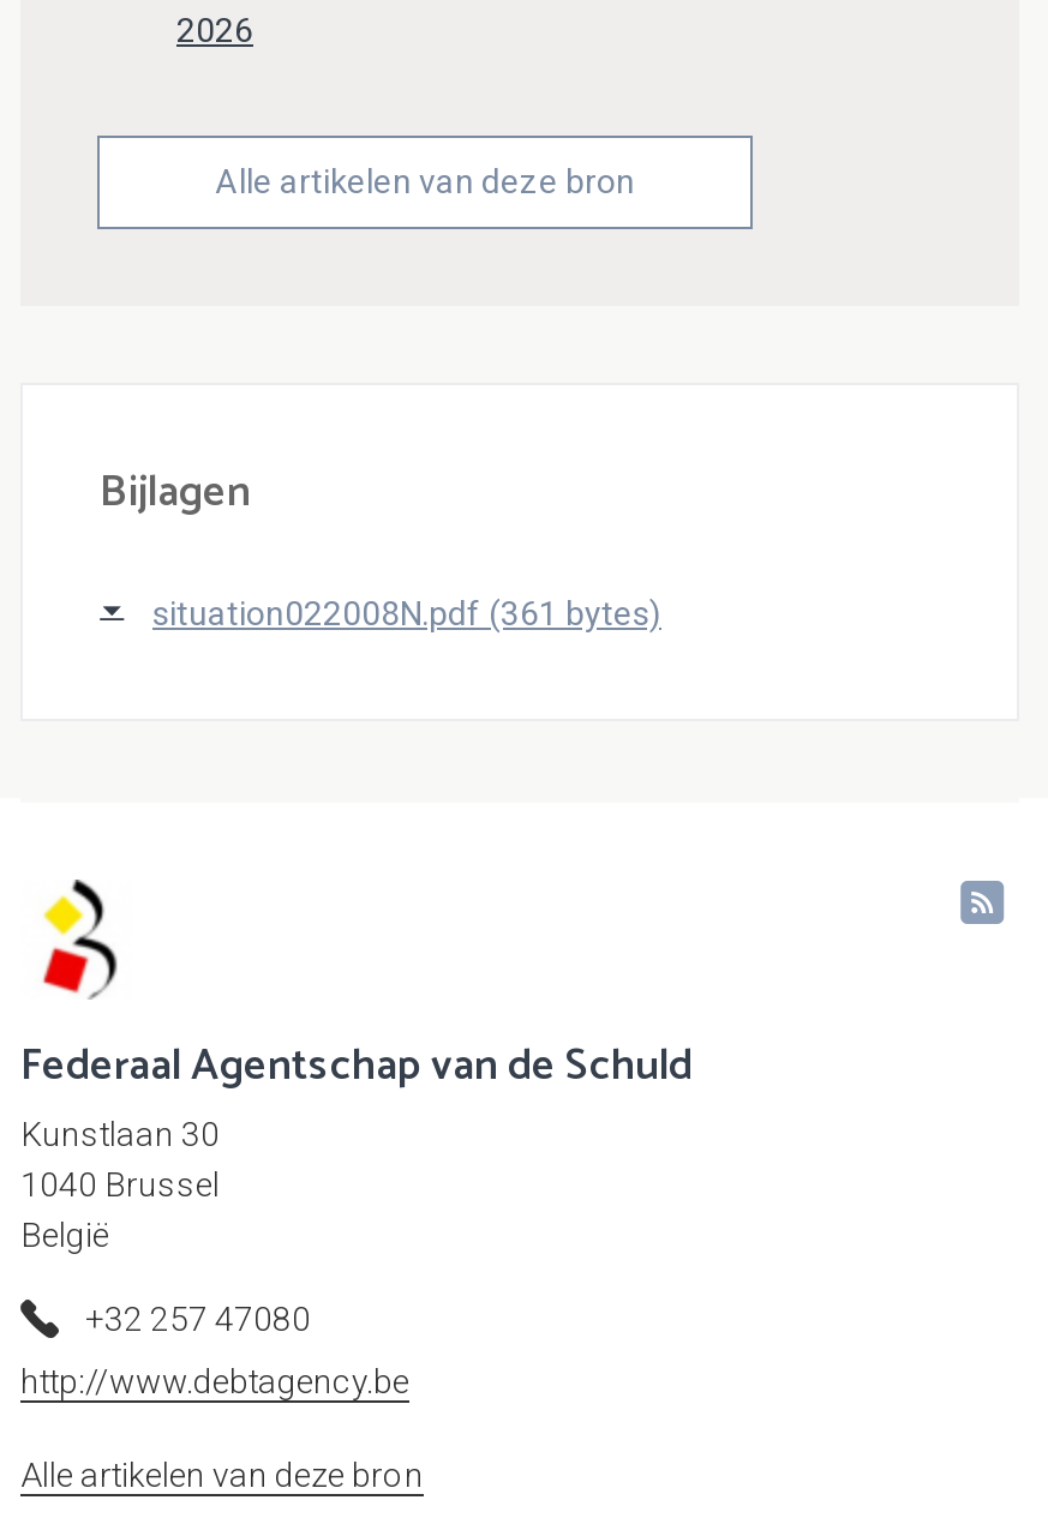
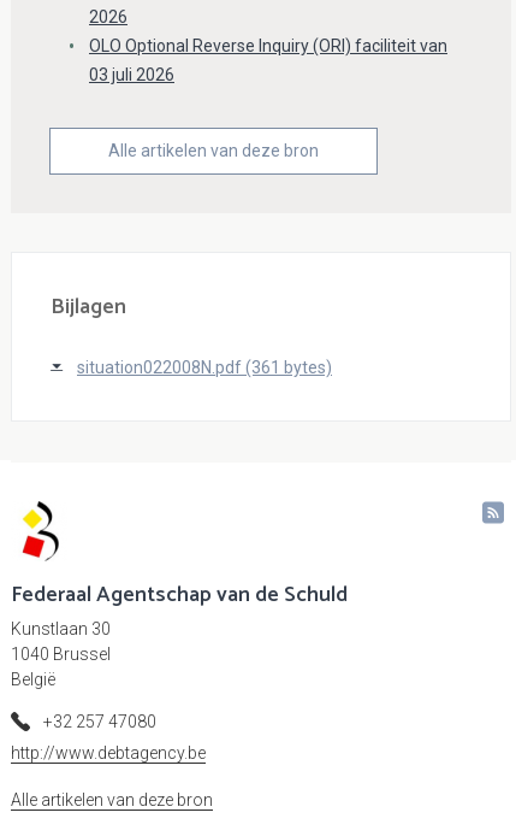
none -> [89,36,447,84] OLO Optional Reverse Inquiry (ORI) faciliteit van | 03 juli 2026

